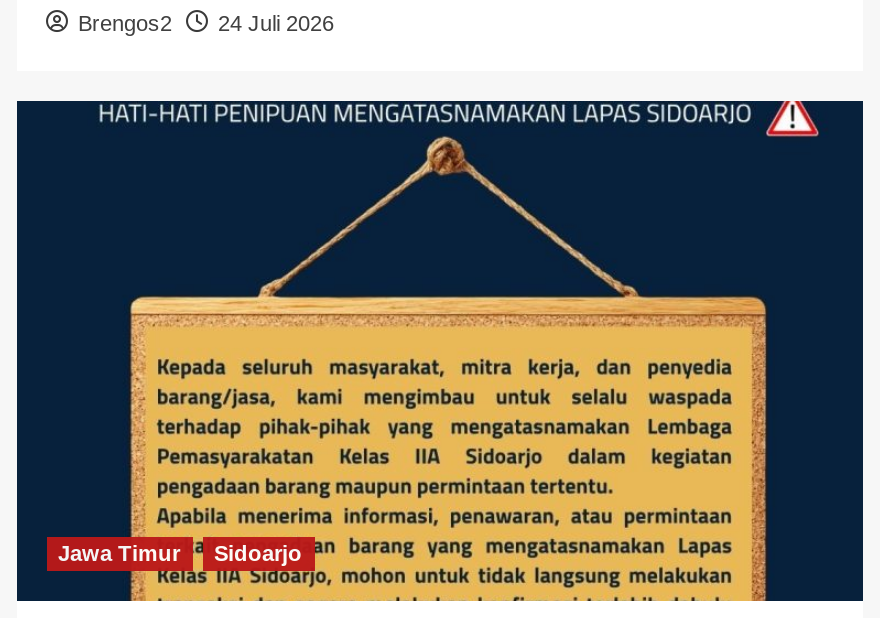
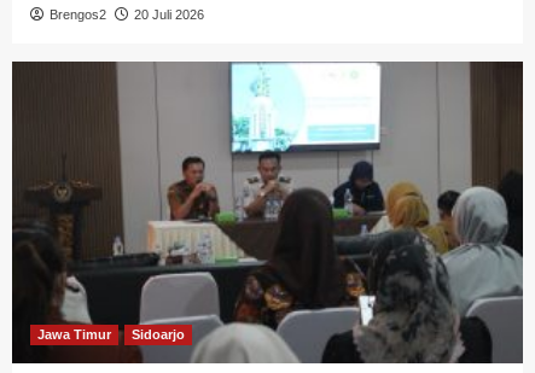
[78,11,334,35] Brengos2 24 Juli 2026 -> [49,7,203,21] Brengos2 20 Juli 2026
[17,98,863,604] [image] -> [12,60,523,365] [image]

